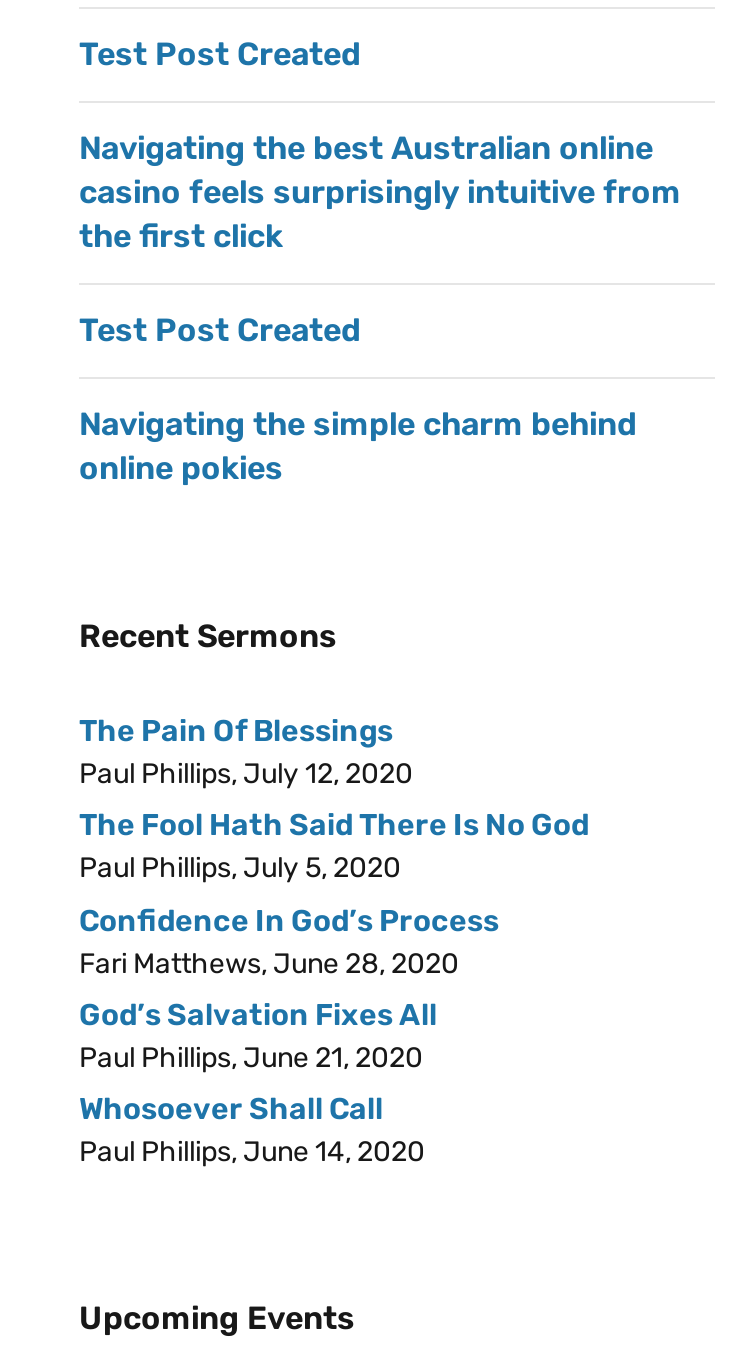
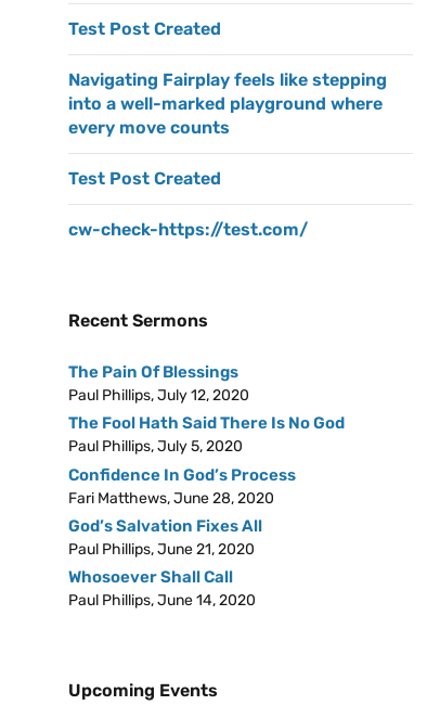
[79,128,681,254] Navigating the best Australian online | casino feels surprisingly intuitive from | the first click -> [68,69,387,137] Navigating Fairplay feels like stepping | into a well-marked playground where | every move counts
[79,404,637,486] Navigating the simple charm behind | online pokies -> [68,219,308,239] cw-check-https://test.com/

